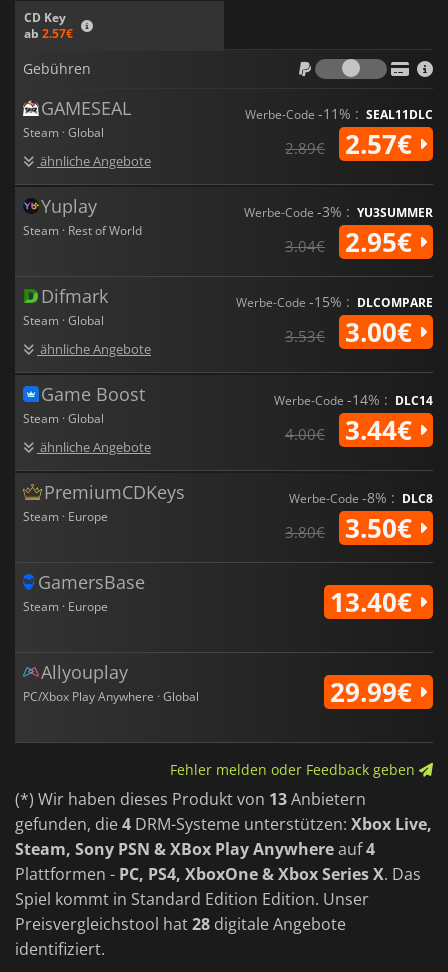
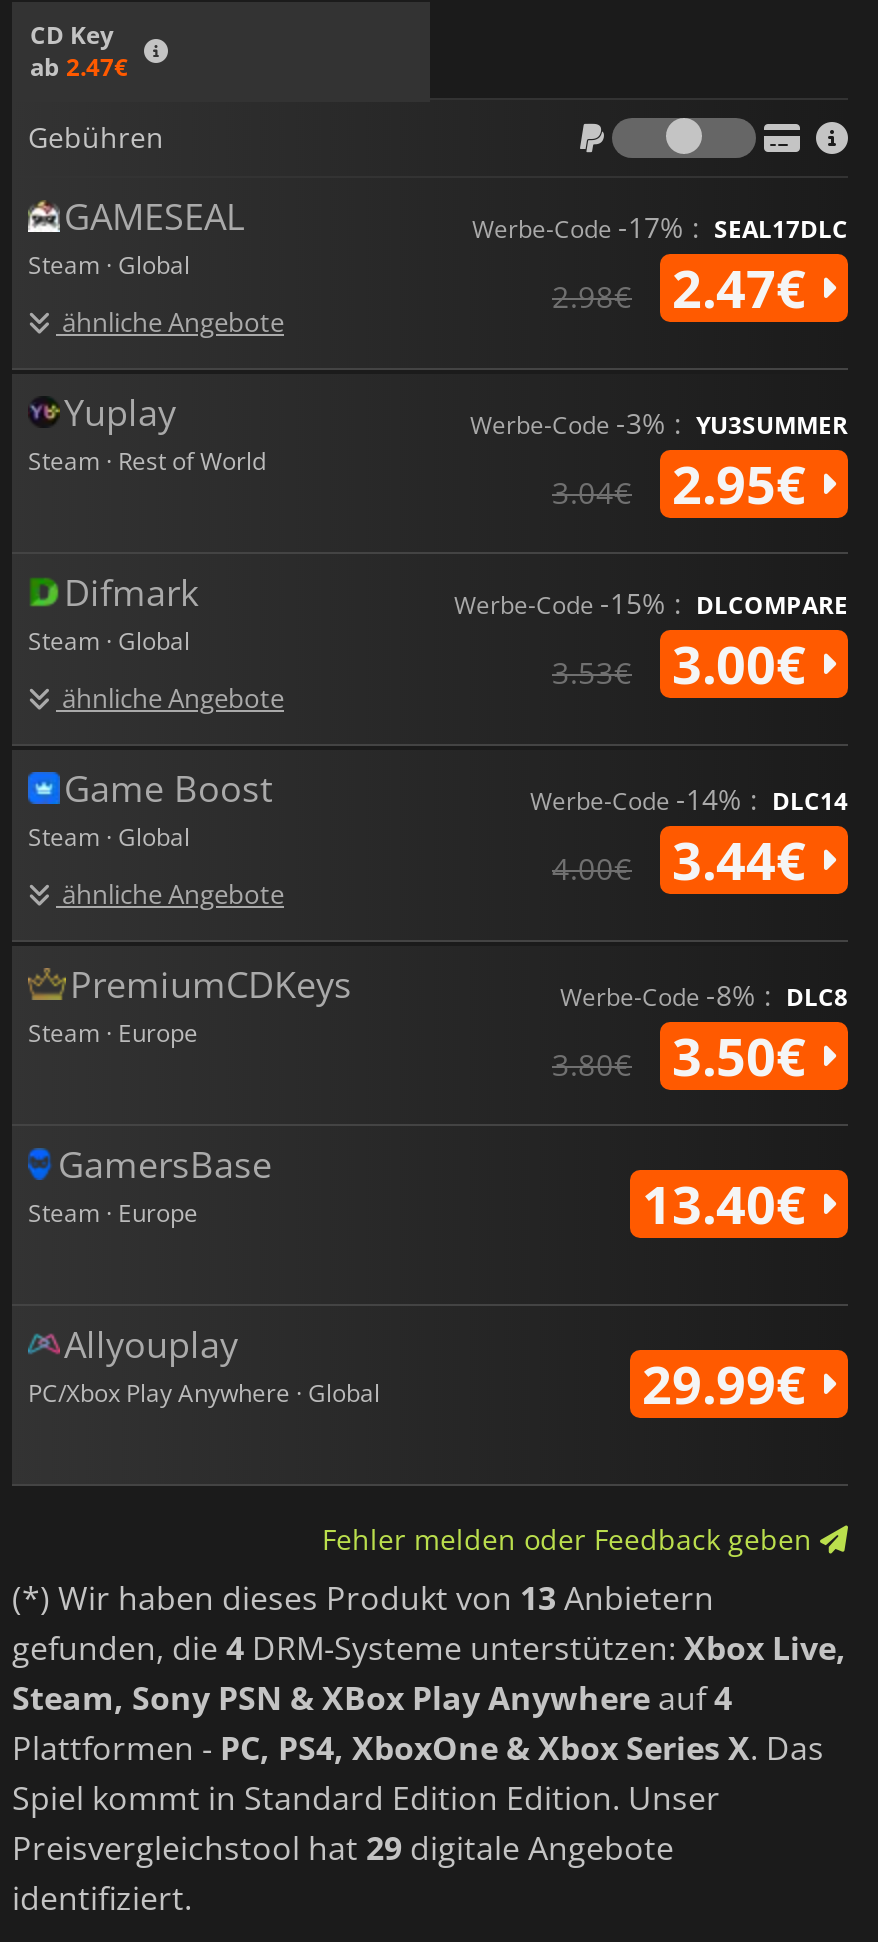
[24,25,73,42] ab 2.57€ -> [30,49,128,83] ab 2.47€
[245,104,433,123] Werbe-Code -11% : SEAL11DLC -> [472,207,848,245] Werbe-Code -17% : SEAL17DLC
[345,126,419,162] 2.57€ -> [672,251,820,323] 2.47€
[285,138,325,158] 2.89€ -> [552,275,632,315] 2.98€
[15,913,346,935] Preisvergleichstool hat 28 digitale Angebote -> [12,1825,674,1869] Preisvergleichstool hat 29 digitale Angebote

